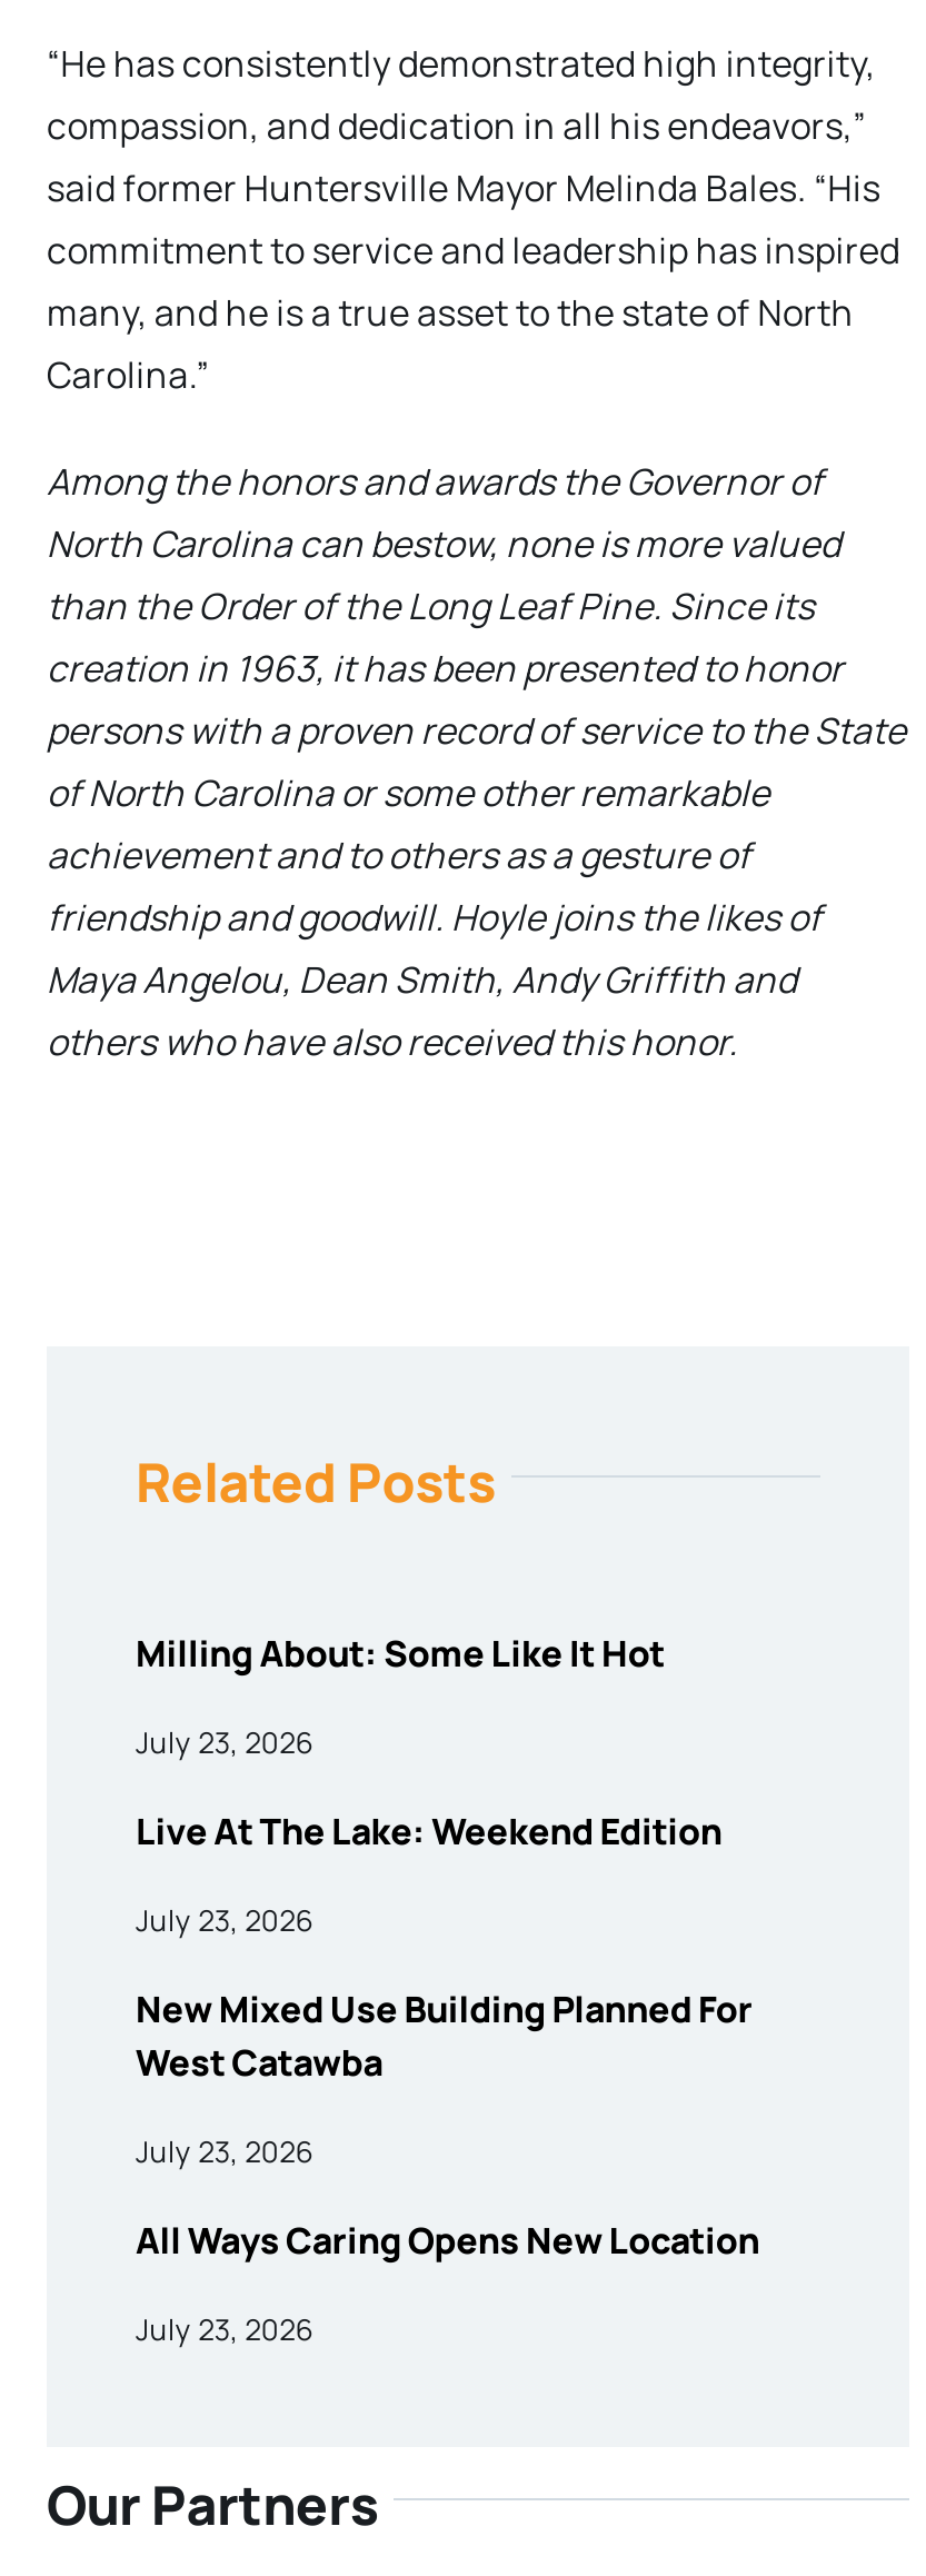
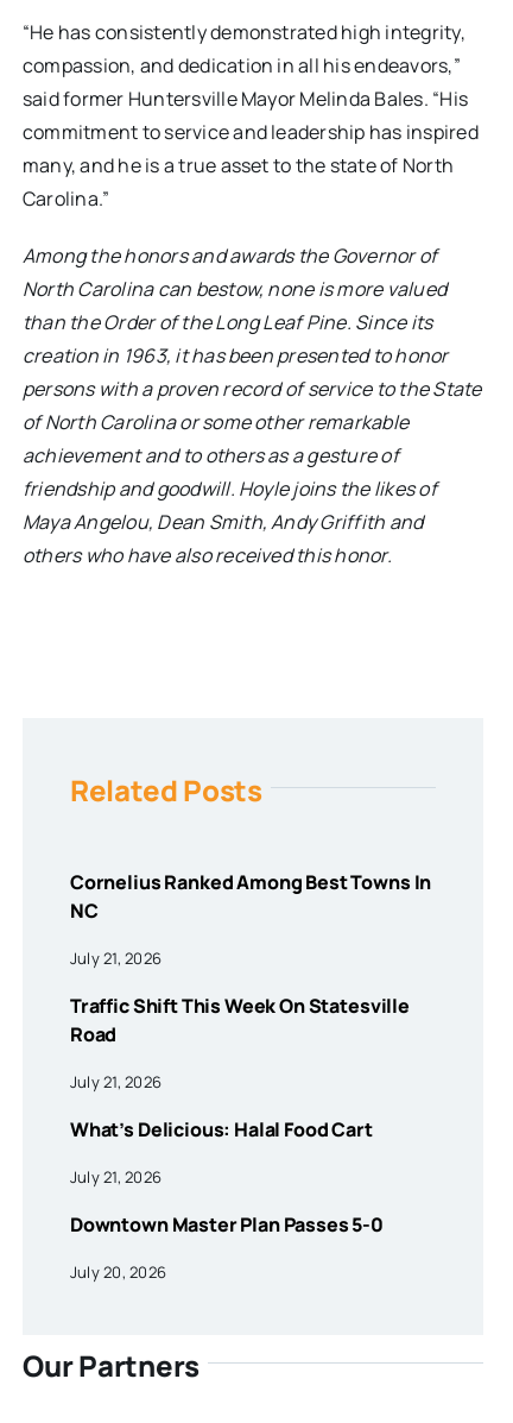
[136,1629,665,1678] Milling About: Some Like It Hot -> [70,869,431,924] Cornelius Ranked Among Best Towns In | NC
[136,1722,314,1762] July 23, 2026 -> [70,948,162,969] July 21, 2026
[136,1807,722,1856] Live At The Lake: Weekend Edition -> [70,993,410,1047] Traffic Shift This Week On Statesville | Road
[136,1900,314,1940] July 23, 2026 -> [70,1071,162,1093] July 21, 2026
[136,1985,753,2087] New Mixed Use Building Planned For | West Catawba -> [70,1116,373,1143] What’s Delicious: Halal Food Cart
[136,2132,314,2172] July 23, 2026 -> [70,1166,162,1188] July 21, 2026
[136,2216,759,2265] All Ways Caring Opens New Location -> [70,1212,384,1238] Downtown Master Plan Passes 5-0
[136,2309,314,2349] July 23, 2026 -> [70,1261,166,1283] July 20, 2026

